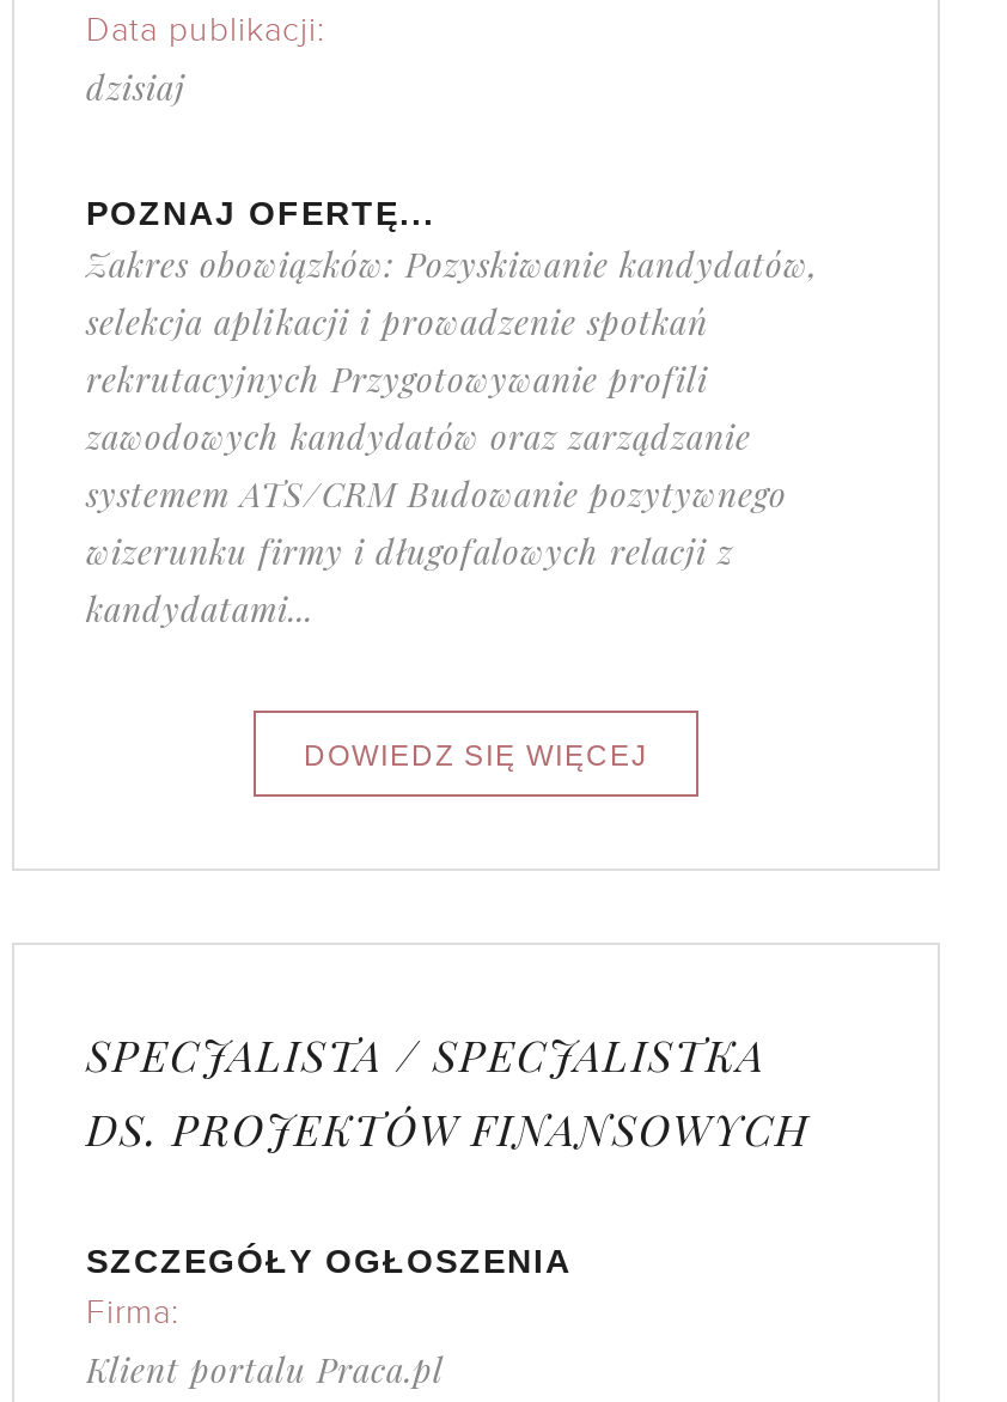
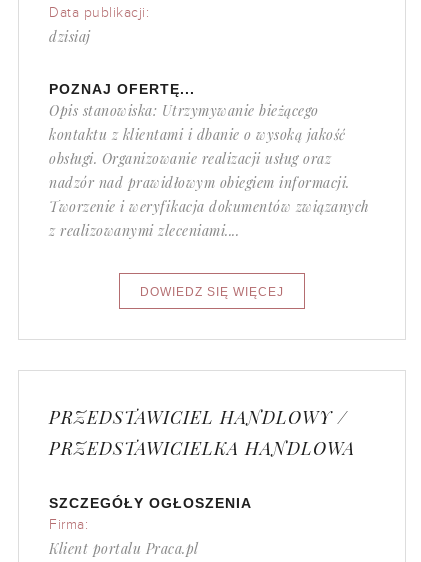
[86,242,819,632] Zakres obowiązków: Pozyskiwanie kandydatów, | selekcja aplikacji i prowadzenie spotkań | rekrutacyjnych Przygotowywanie profili | zawodowych kandydatów oraz zarządzanie | systemem ATS/CRM Budowanie pozytywnego | wizerunku firmy i długofalowych relacji z | kandydatami... -> [49,101,369,240] Opis stanowiska: Utrzymywanie bieżącego | kontaktu z klientami i dbanie o wysoką jakość | obsługi. Organizowanie realizacji usług oraz | nadzór nad prawidłowym obiegiem informacji. | Tworzenie i weryfikacja dokumentów związanych | z realizowanymi zleceniami....
[86,1026,811,1158] SPECJALISTA / SPECJALISTKA | DS. PROJEKTÓW FINANSOWYCH -> [49,405,355,460] PRZEDSTAWICIEL HANDLOWY / | PRZEDSTAWICIELKA HANDLOWA

